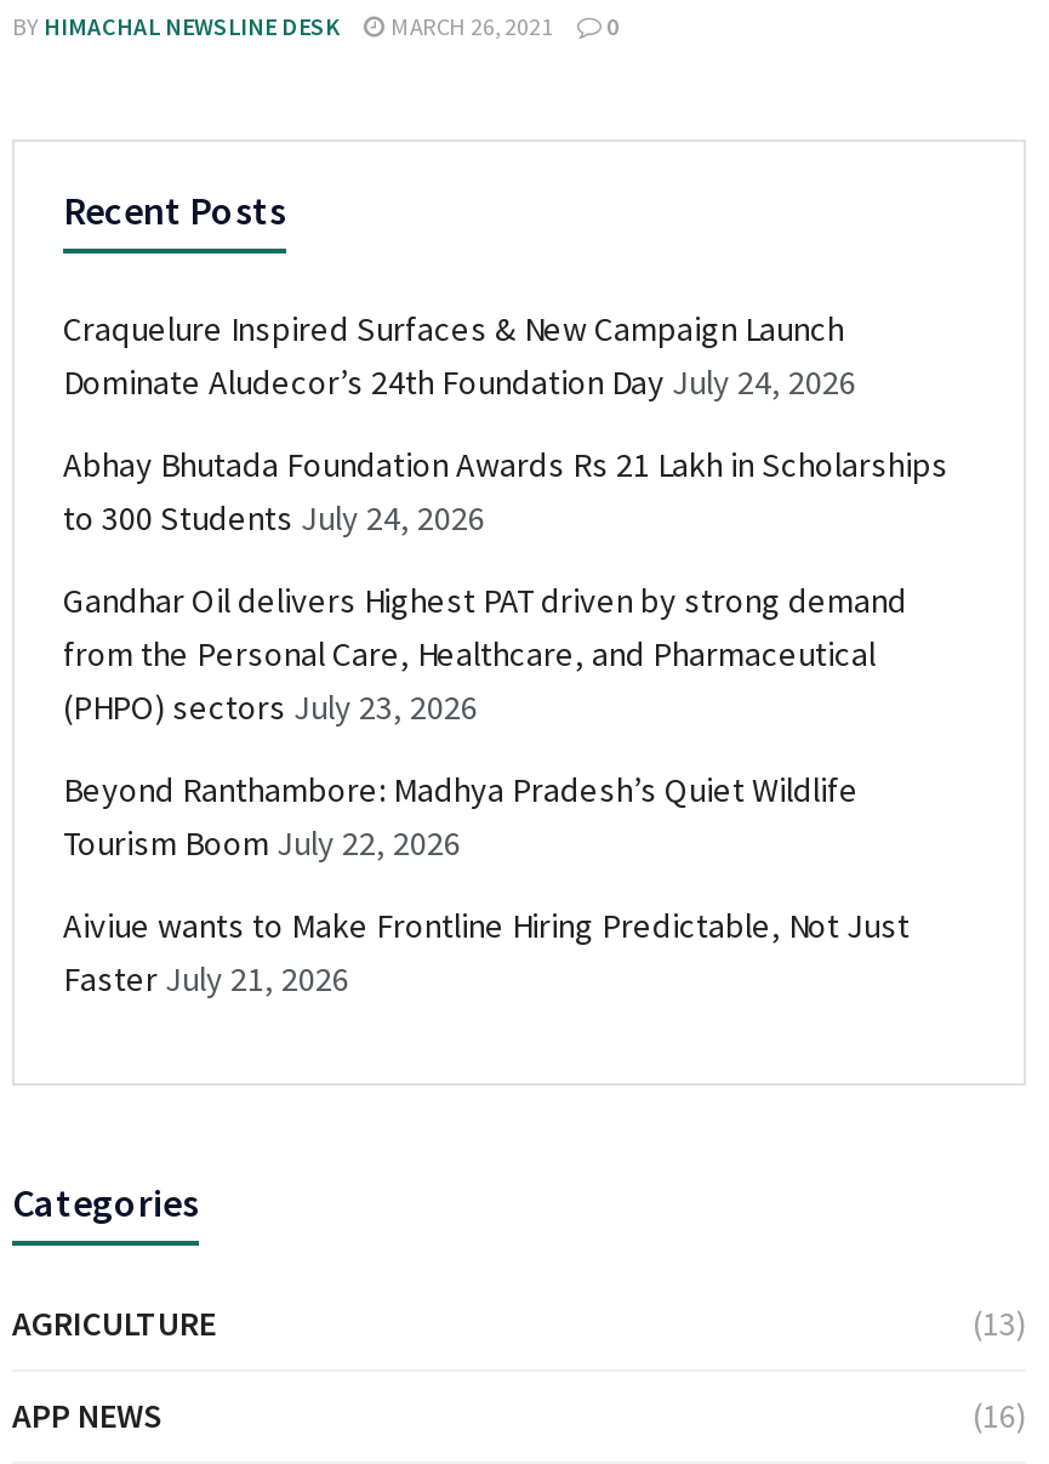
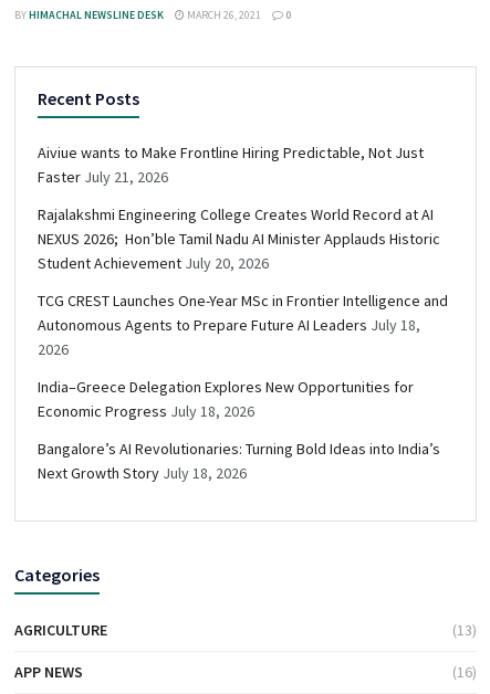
[63,307,948,865] Craquelure Inspired Surfaces & New Campaign Launch | Dominate Aludecor’s 24th Foundation Day July 24, 2026 | Abhay Bhutada Foundation Awards Rs 21 Lakh in Scholarships | to 300 Students July 24, 2026 | Gandhar Oil delivers Highest PAT driven by strong demand | from the Personal Care, Healthcare, and Pharmaceutical | (PHPO) sectors July 23, 2026 | Beyond Ranthambore: Madhya Pradesh’s Quiet Wildlife | Tourism Boom July 22, 2026 -> none
moved [63,904,910,1001] -> [38,143,424,187]: Aiviue wants to Make Frontline Hiring Predictable, Not Just | Faster July 21, 2026
none -> [38,204,448,483] Rajalakshmi Engineering College Creates World Record at AI | NEXUS 2026; Hon’ble Tamil Nadu AI Minister Applauds Historic | Student Achievement July 20, 2026 | TCG CREST Launches One-Year MSc in Frontier Intelligence and | Autonomous Agents to Prepare Future AI Leaders July 18, | 2026 | India–Greece Delegation Explores New Opportunities for | Economic Progress July 18, 2026 | Bangalore’s AI Revolutionaries: Turning Bold Ideas into India’s | Next Growth Story July 18, 2026

